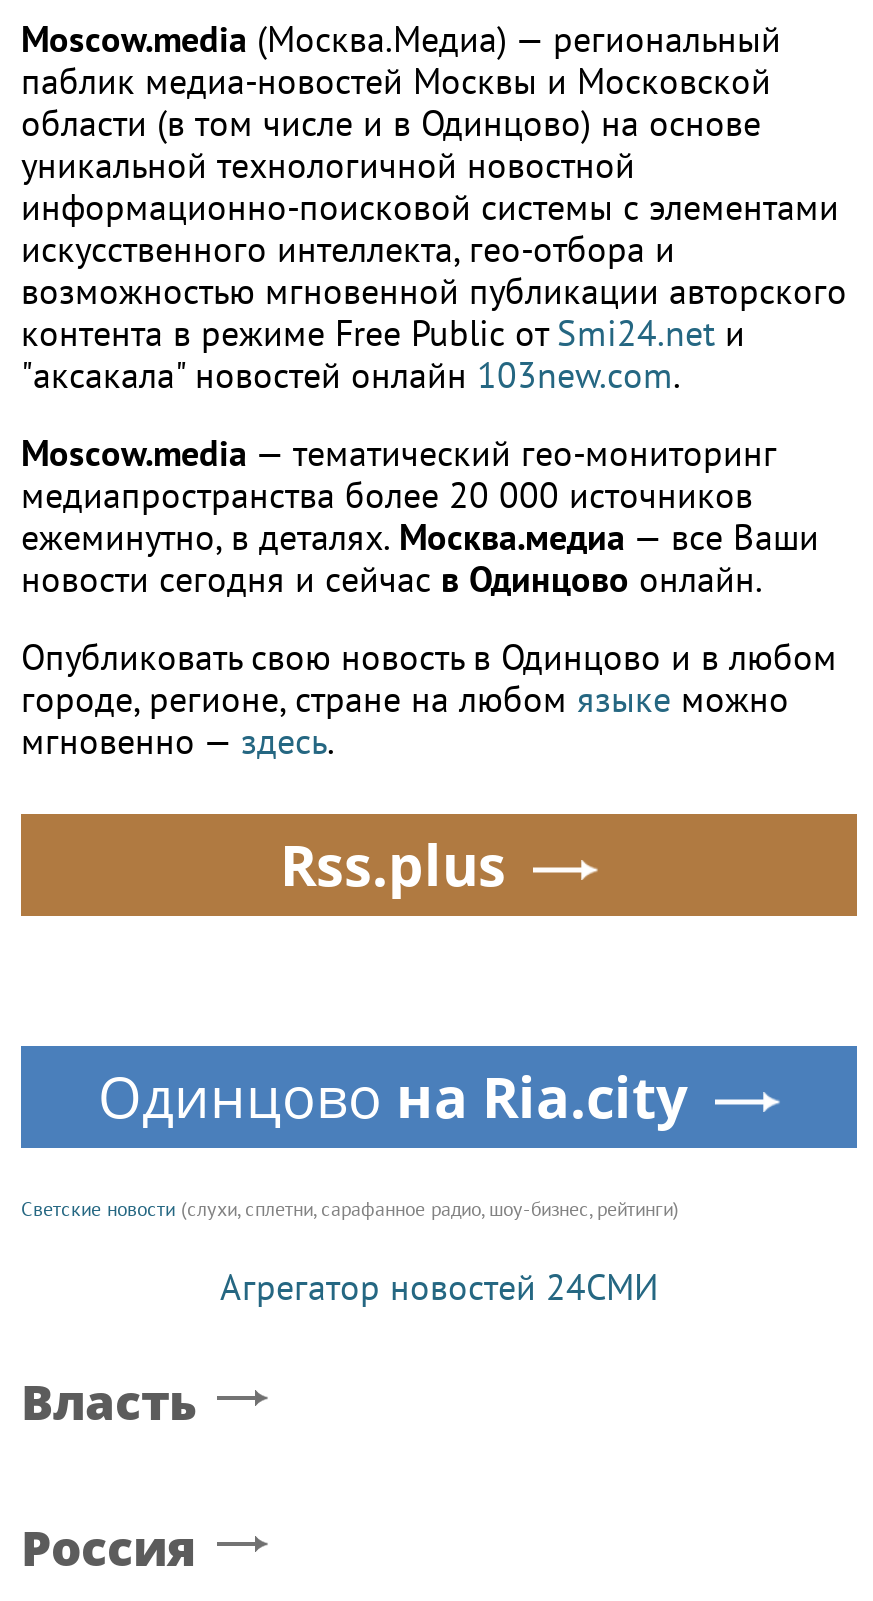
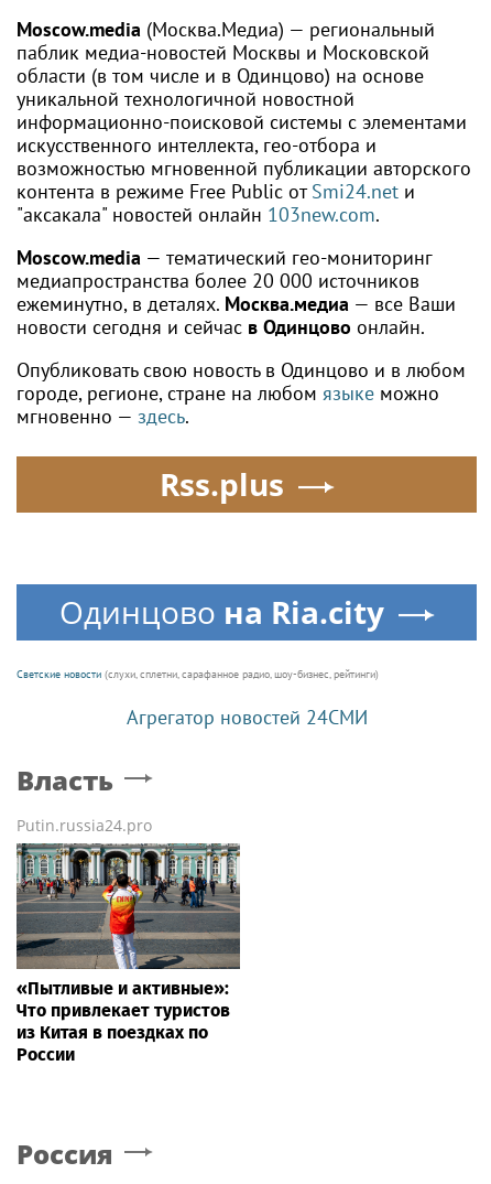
none -> [15,842,241,1065] [image] | «Пытливые и активные»: | Что привлекает туристов | из Китая в поездках по | России
none -> [17,814,152,835] Putin.russia24.pro

